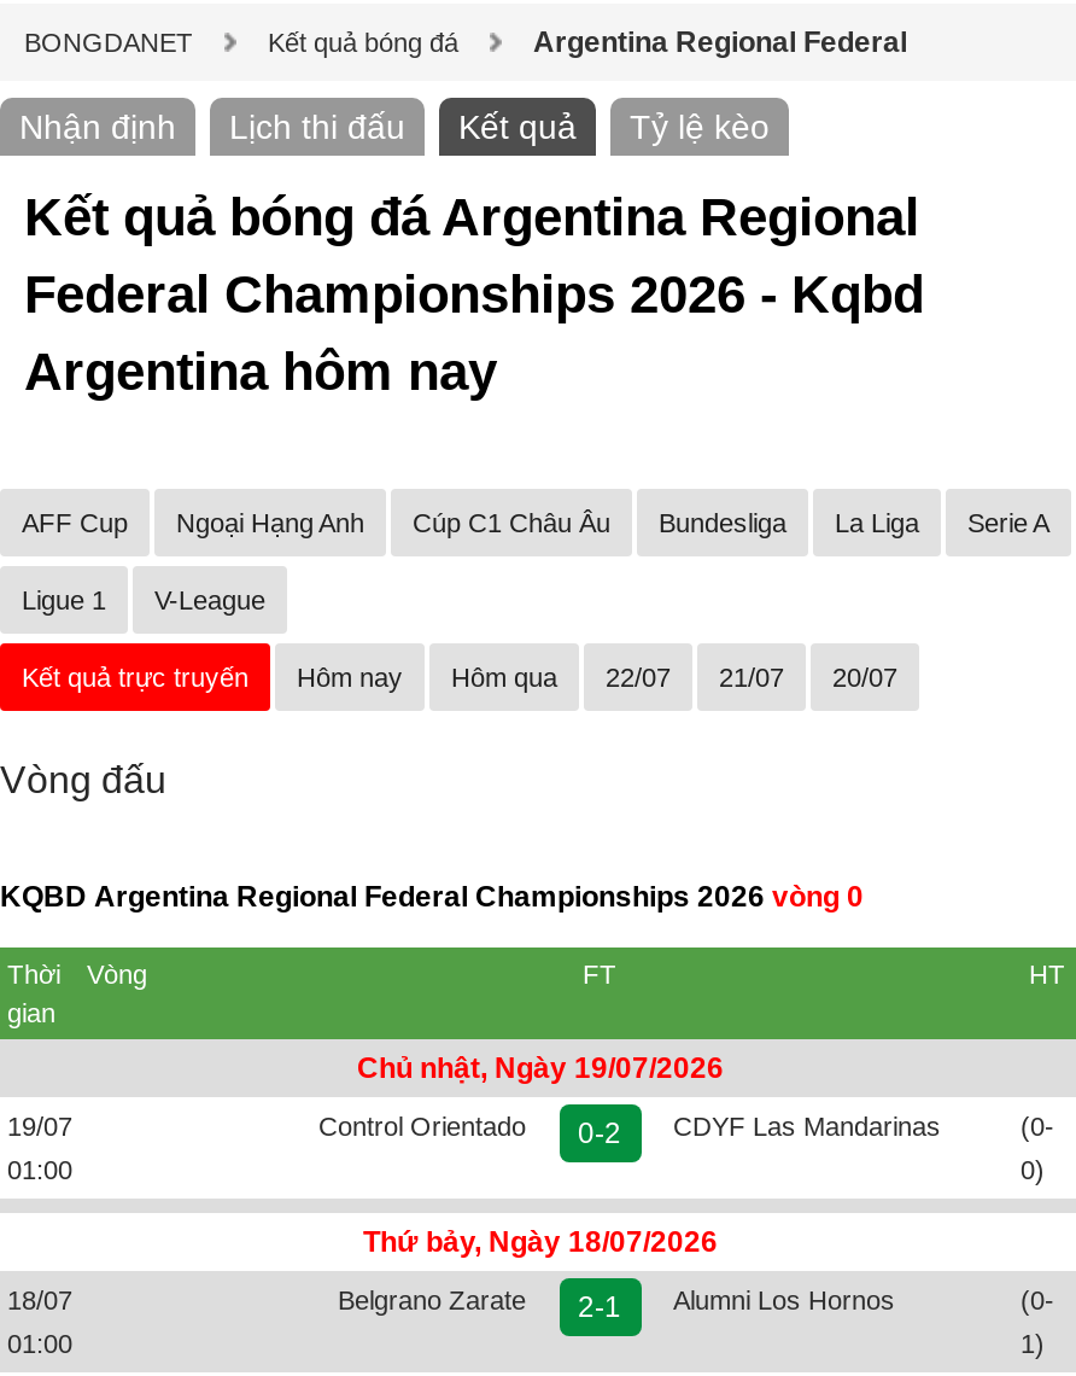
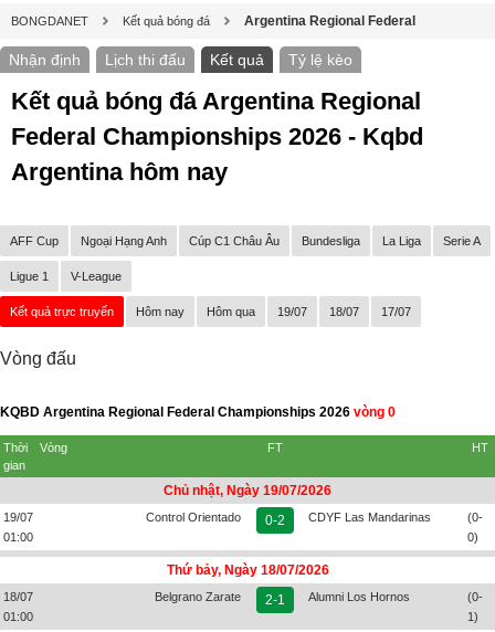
[606,663,671,692] 22/07 -> [277,305,307,318] 19/07
[719,663,784,692] 21/07 -> [329,305,359,318] 18/07
[832,663,897,692] 20/07 -> [381,305,411,318] 17/07

